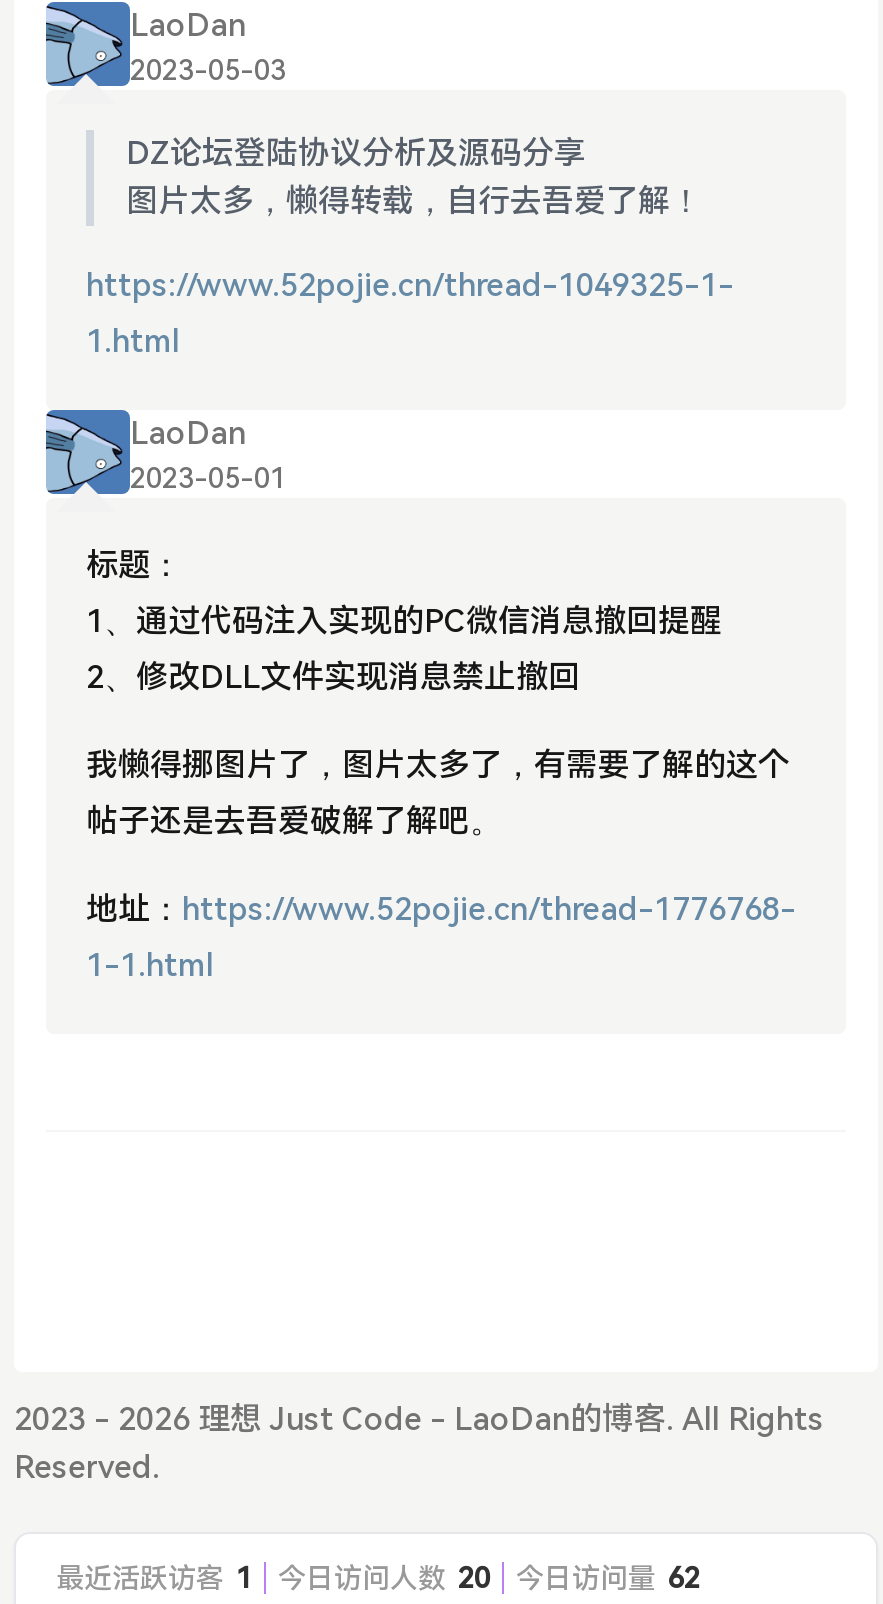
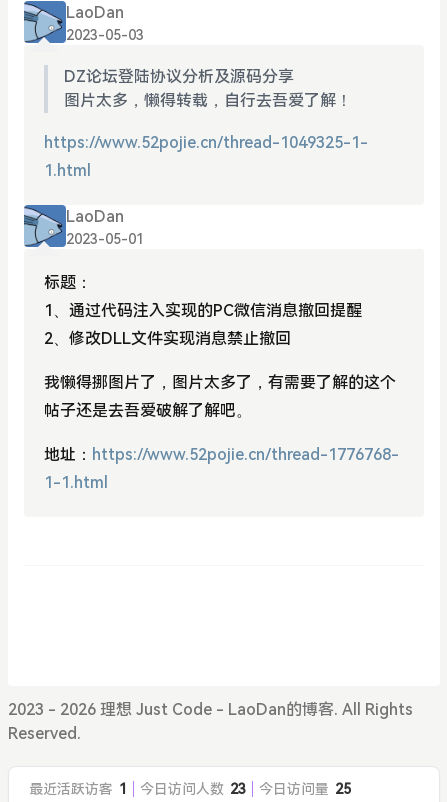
[278,1561,490,1593] 今日访问人数 20 -> [140,781,246,797] 今日访问人数 23
[516,1561,700,1593] 今日访问量 62 -> [259,781,351,797] 今日访问量 25

